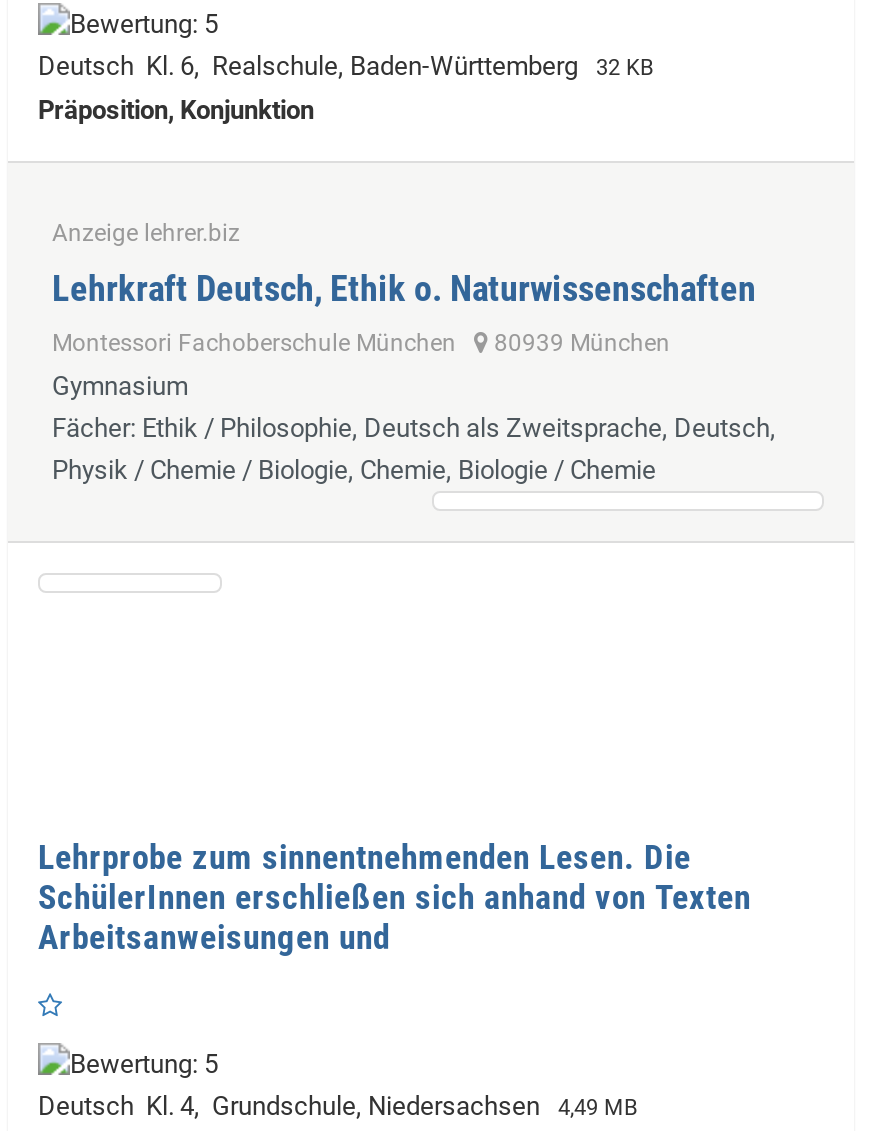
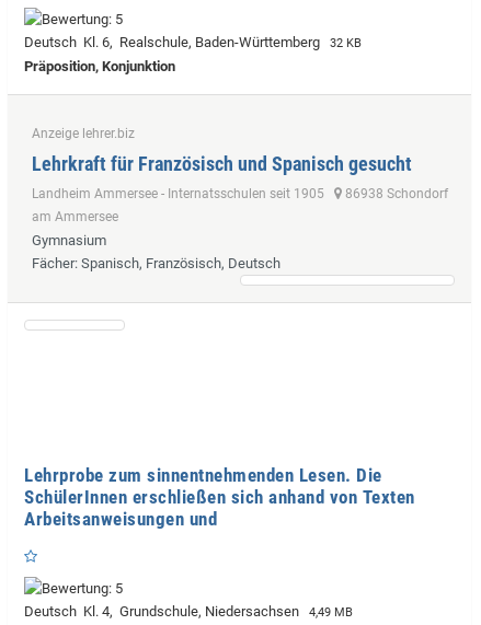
[52,267,756,357] Lehrkraft Deutsch, Ethik o. Naturwissenschaften | Montessori Fachoberschule München 80939 München -> [32,152,448,225] Lehrkraft für Französisch und Spanisch gesucht | Landheim Ammersee - Internatsschulen seit 1905 86938 Schondorf | am Ammersee
moved [52,371,188,401] -> [32,232,106,249]: Gymnasium
[52,413,776,485] Fächer: Ethik / Philosophie, Deutsch als Zweitsprache, Deutsch, | Physik / Chemie / Biologie, Chemie, Biologie / Chemie -> [32,255,280,272] Fächer: Spanisch, Französisch, Deutsch

